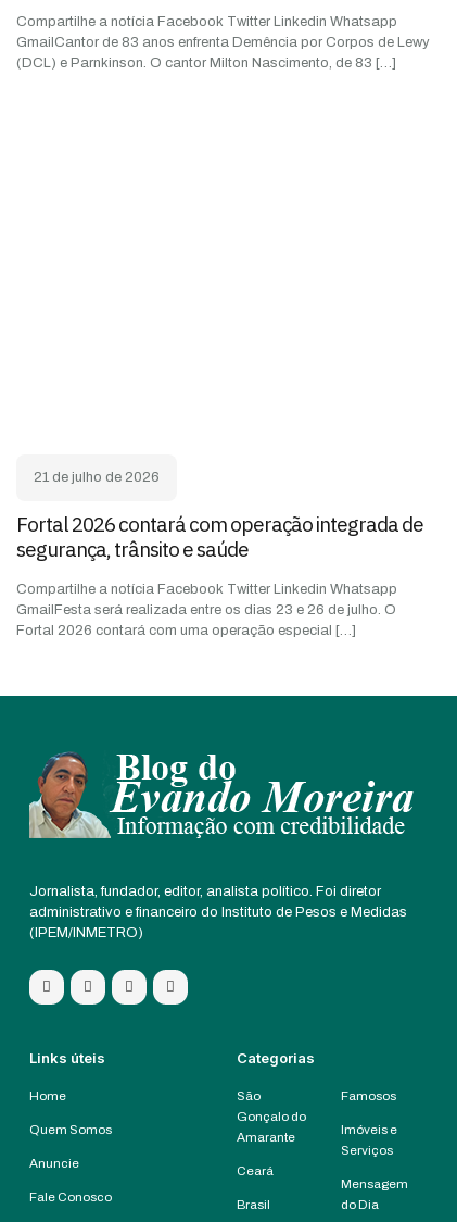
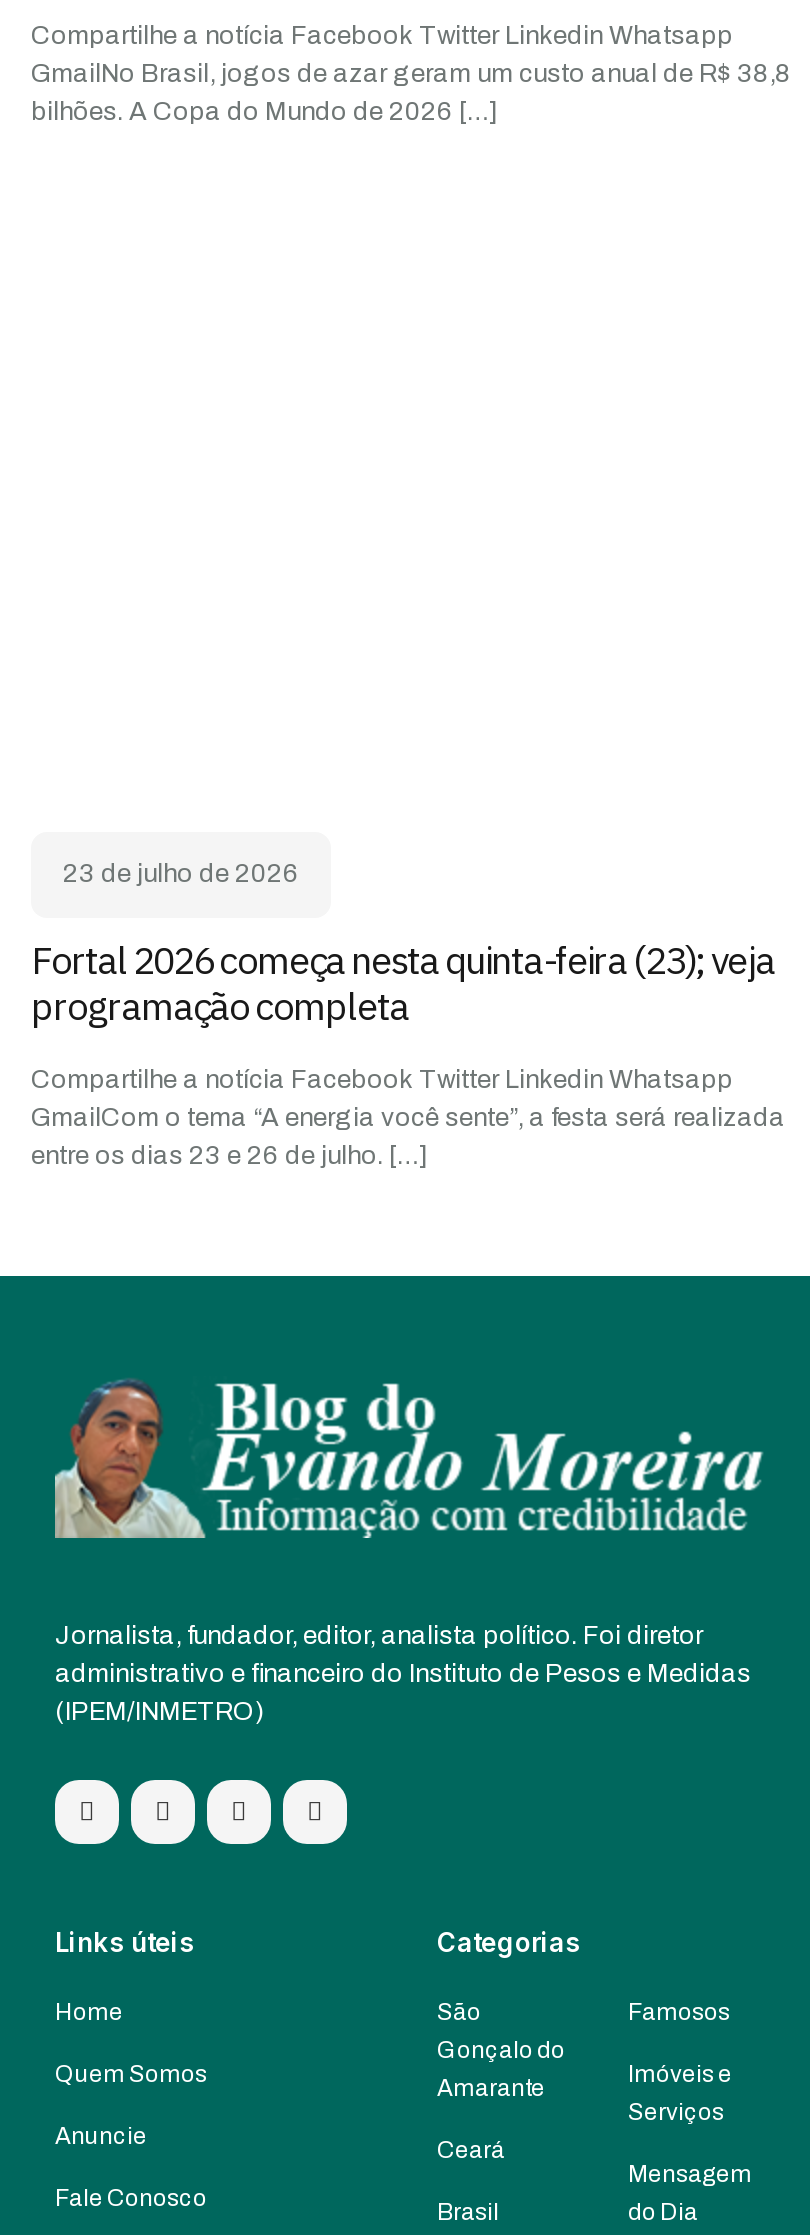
[16,34,430,70] GmailCantor de 83 anos enfrenta Demência por Corpos de Lewy | (DCL) e Parnkinson. O cantor Milton Nascimento, de 83 […] -> [31,59,791,125] GmailNo Brasil, jogos de azar geram um custo anual de R$ 38,8 | bilhões. A Copa do Mundo de 2026 […]
[34,469,160,484] 21 de julho de 2026 -> [63,859,299,887] 23 de julho de 2026
[16,510,423,562] Fortal 2026 contará com operação integrada de | segurança, trânsito e saúde -> [31,935,775,1029] Fortal 2026 começa nesta quinta-feira (23); veja | programação completa
[16,602,396,638] GmailFesta será realizada entre os dias 23 e 26 de julho. O | Fortal 2026 contará com uma operação especial […] -> [31,1103,785,1169] GmailCom o tema “A energia você sente”, a festa será realizada | entre os dias 23 e 26 de julho. […]

